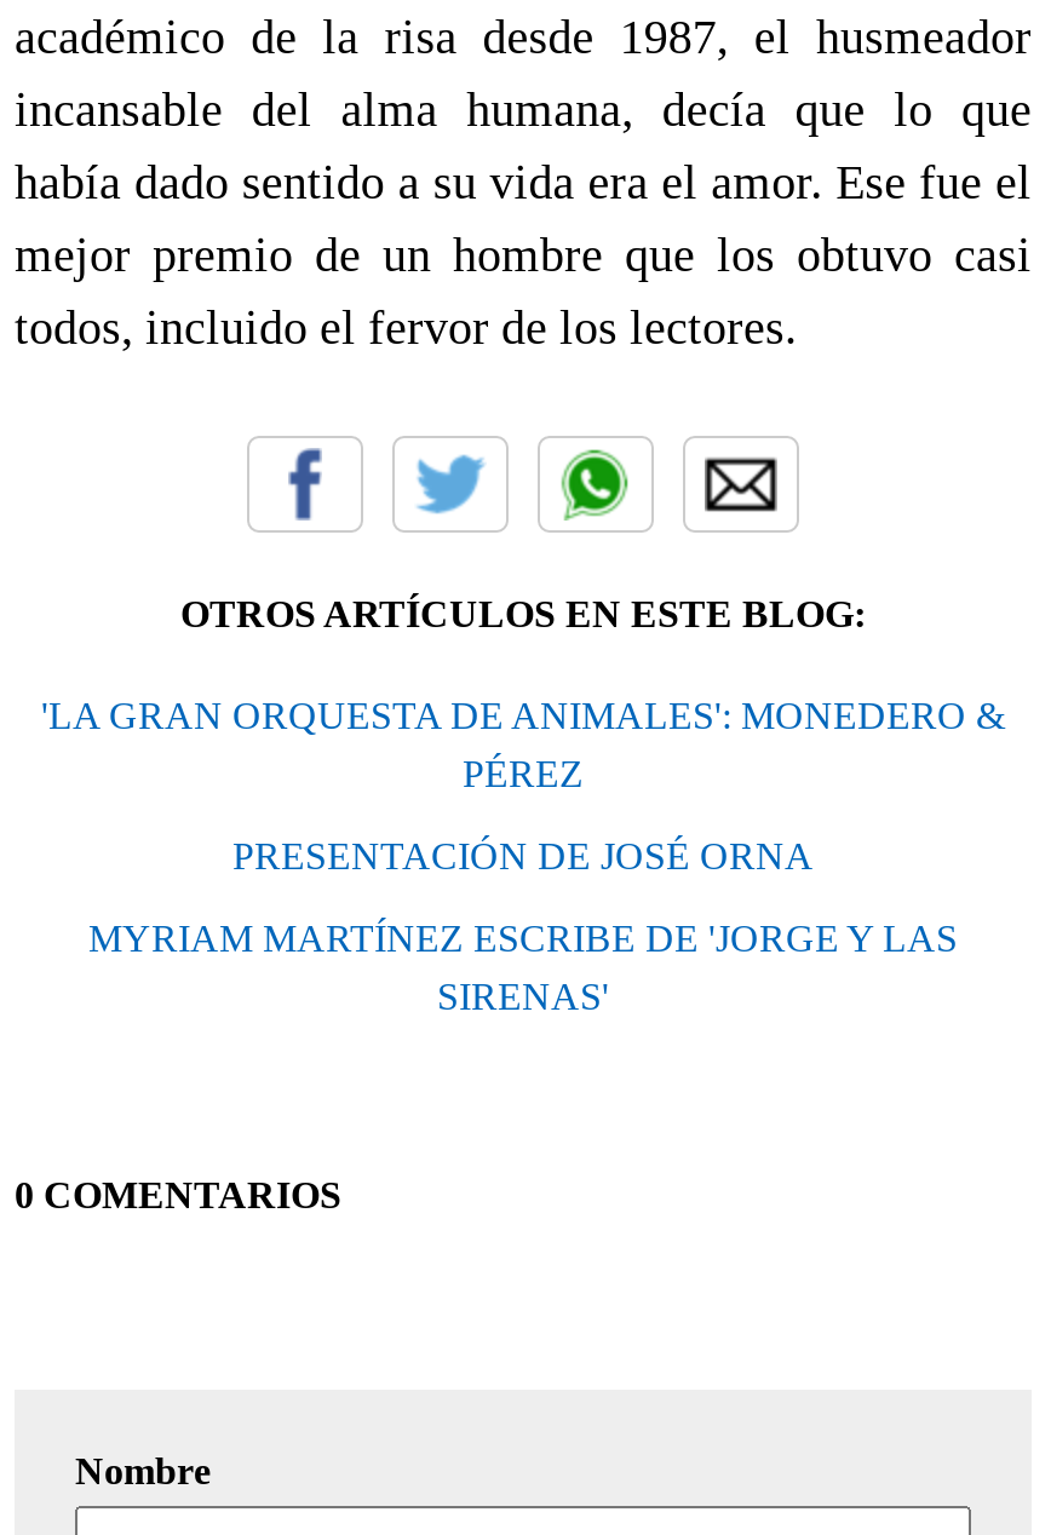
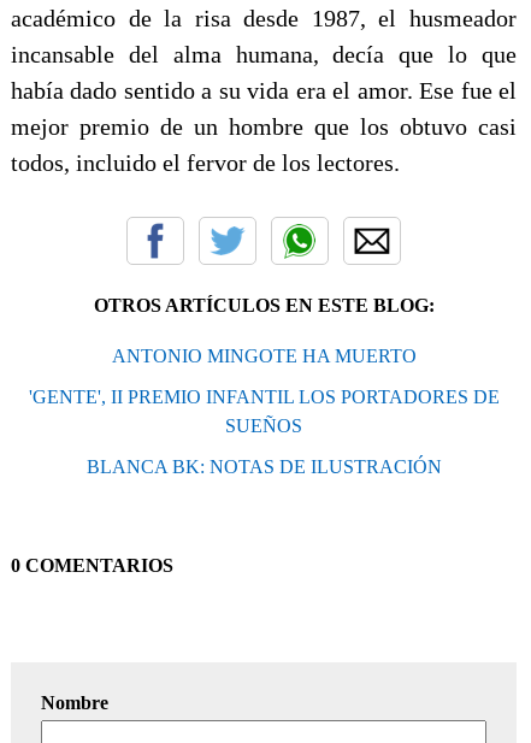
[41,694,1005,794] 'LA GRAN ORQUESTA DE ANIMALES': MONEDERO & | PÉREZ -> [111,345,416,366] ANTONIO MINGOTE HA MUERTO
[232,835,814,876] PRESENTACIÓN DE JOSÉ ORNA -> [28,386,499,436] 'GENTE', II PREMIO INFANTIL LOS PORTADORES DE | SUEÑOS
[88,917,958,1016] MYRIAM MARTÍNEZ ESCRIBE DE 'JORGE Y LAS | SIRENAS' -> [86,456,441,477] BLANCA BK: NOTAS DE ILUSTRACIÓN

